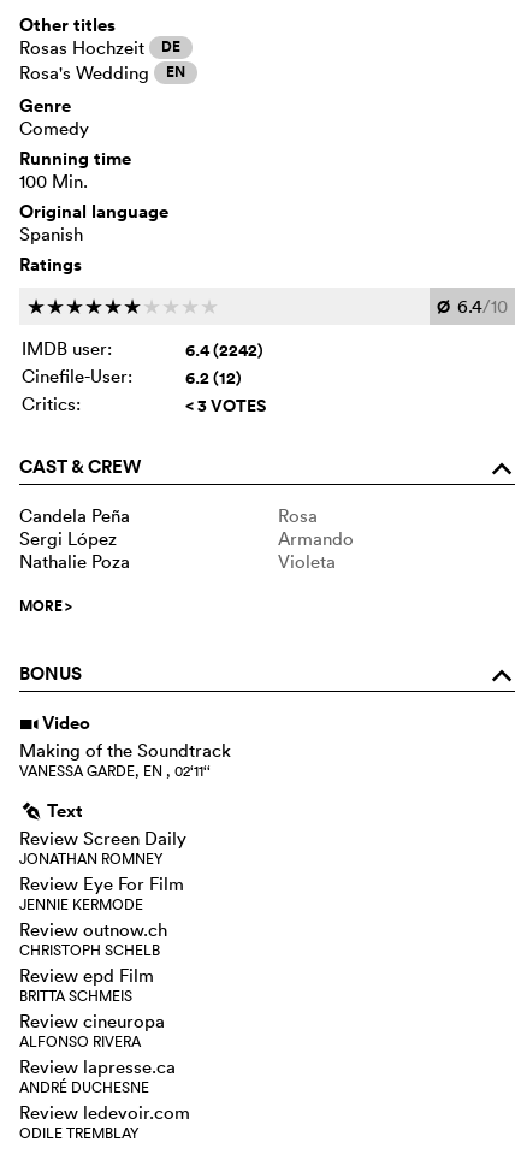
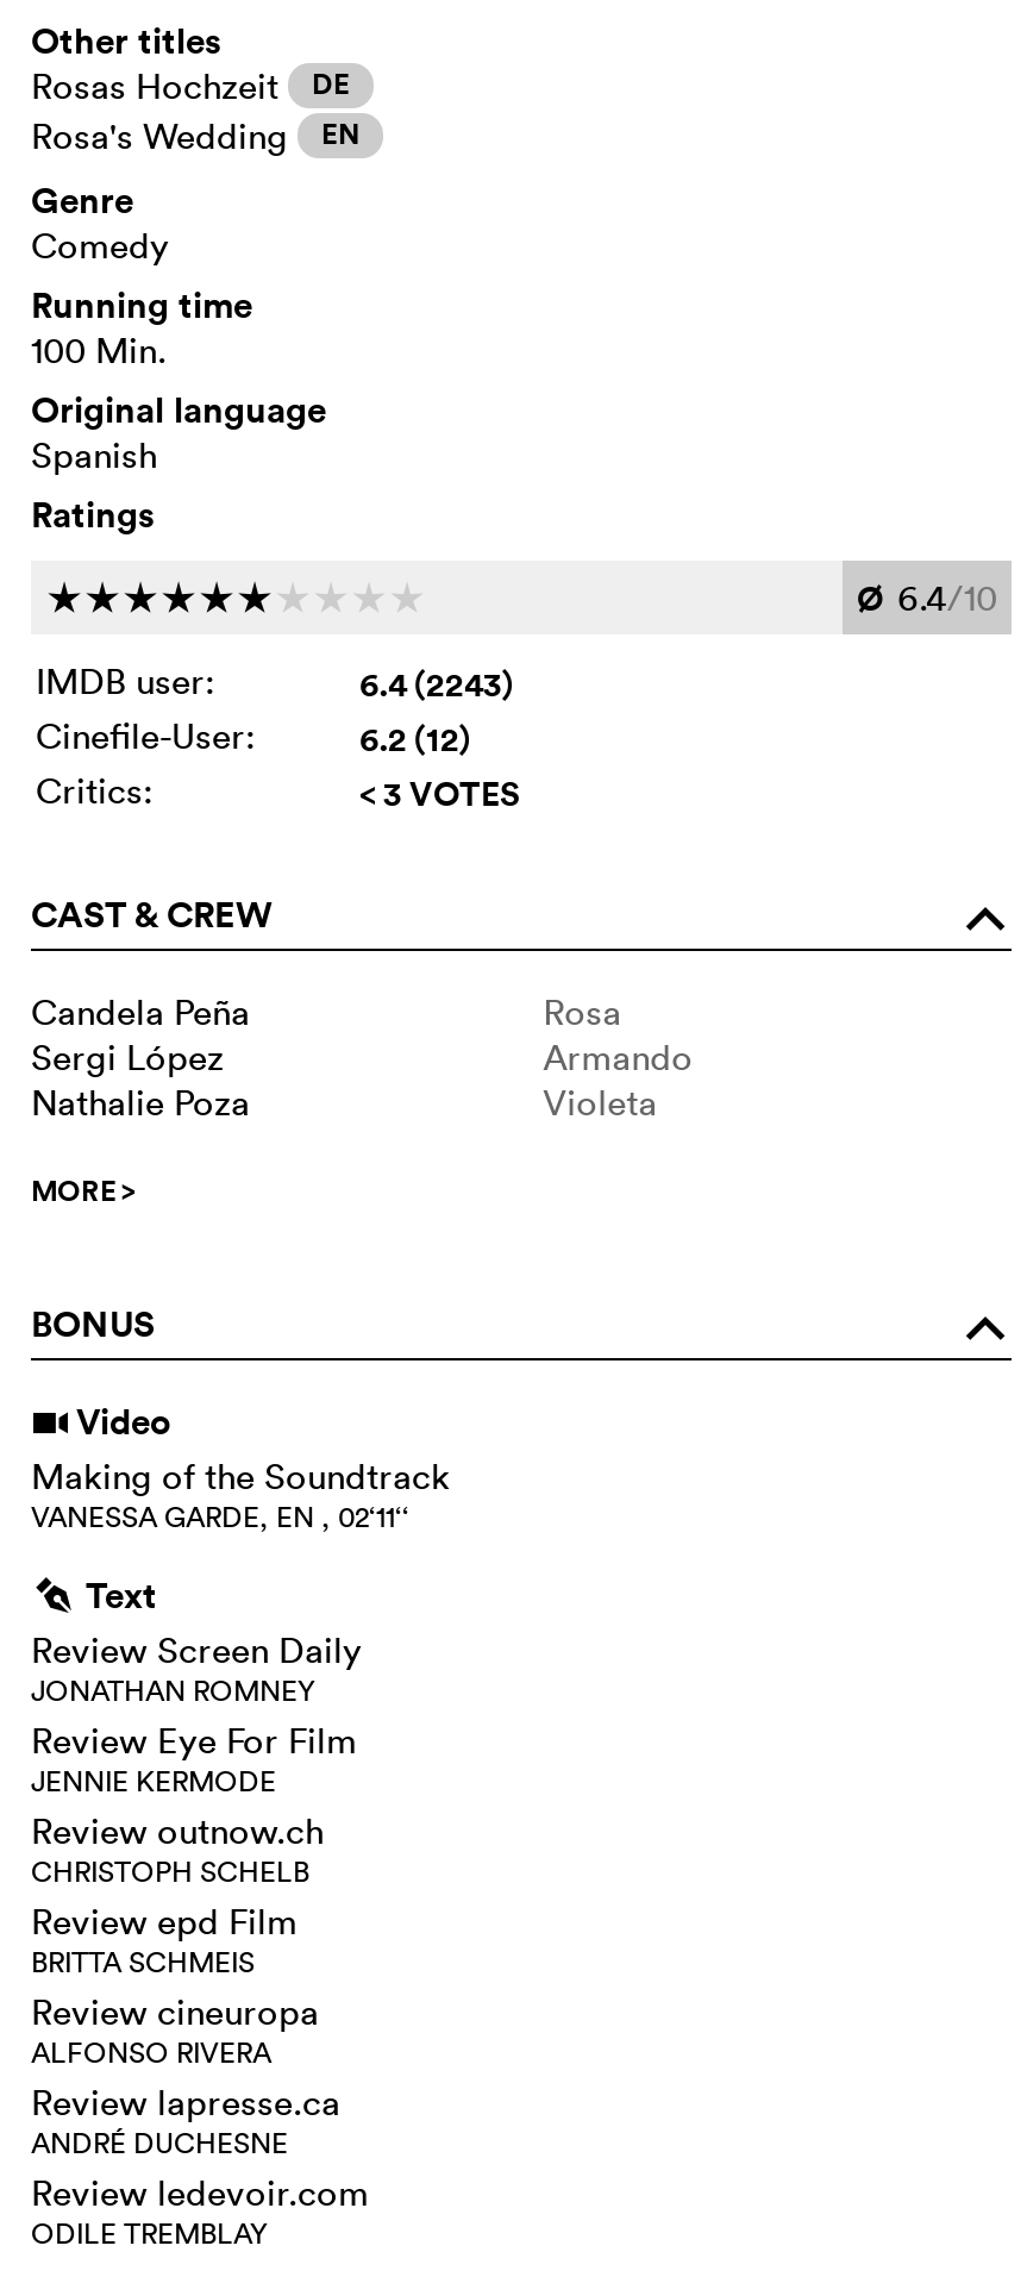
[185,338,263,362] 6.4 (2242) -> [359,660,514,708] 6.4 (2243)

